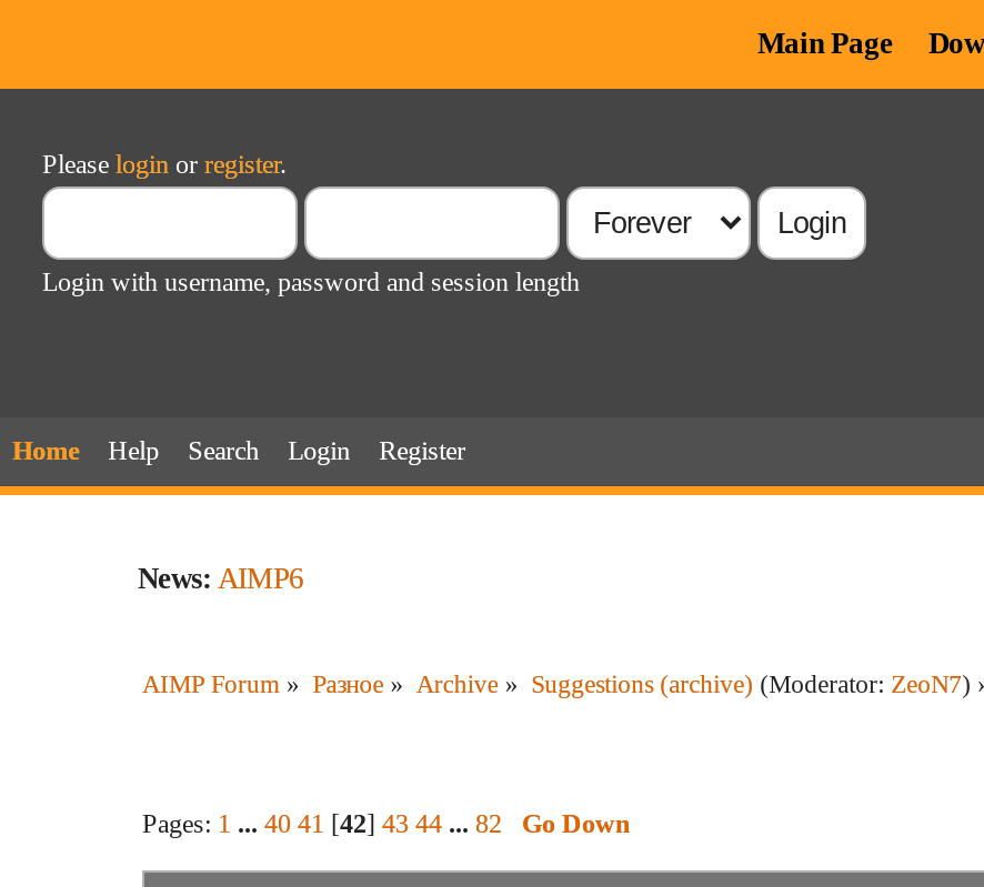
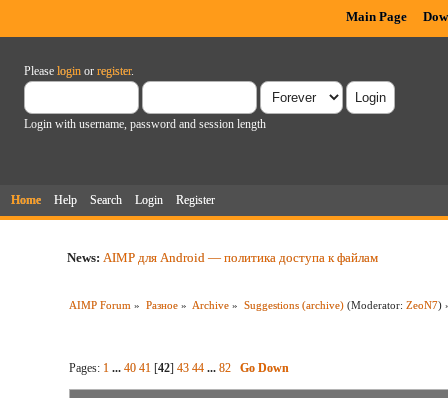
[138,562,304,595] News: AIMP6 -> [67,250,378,265] News: AIMP для Android — политика доступа к файлам

